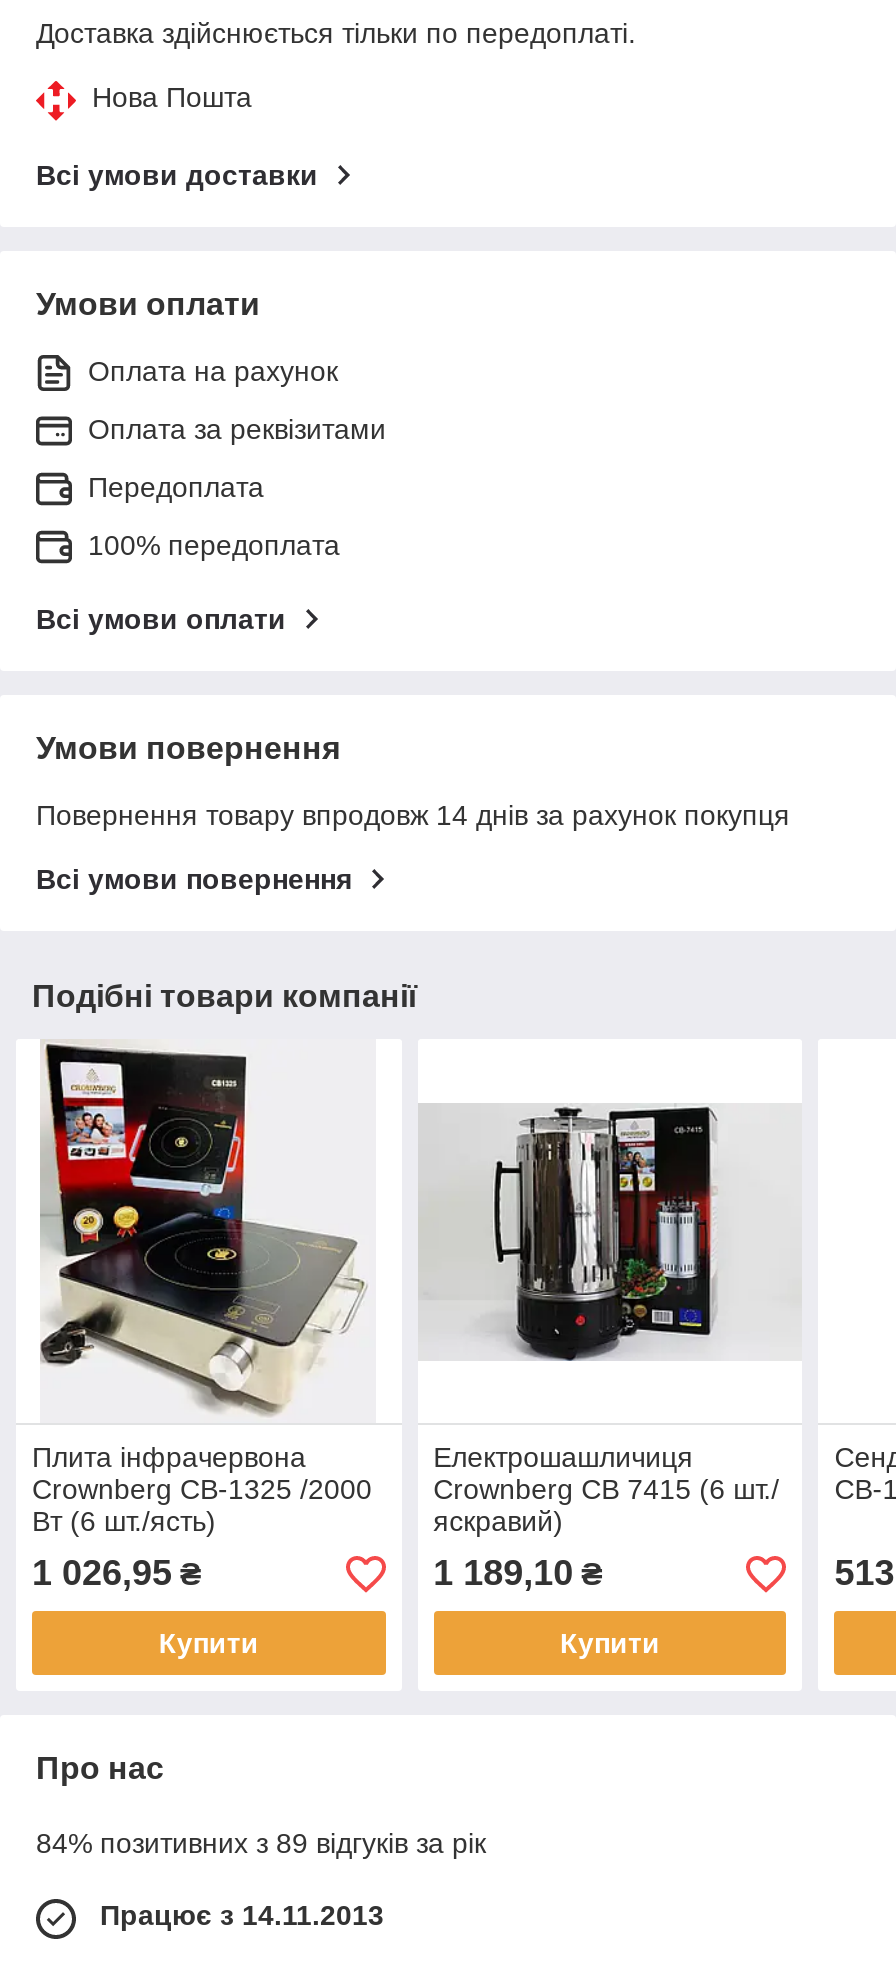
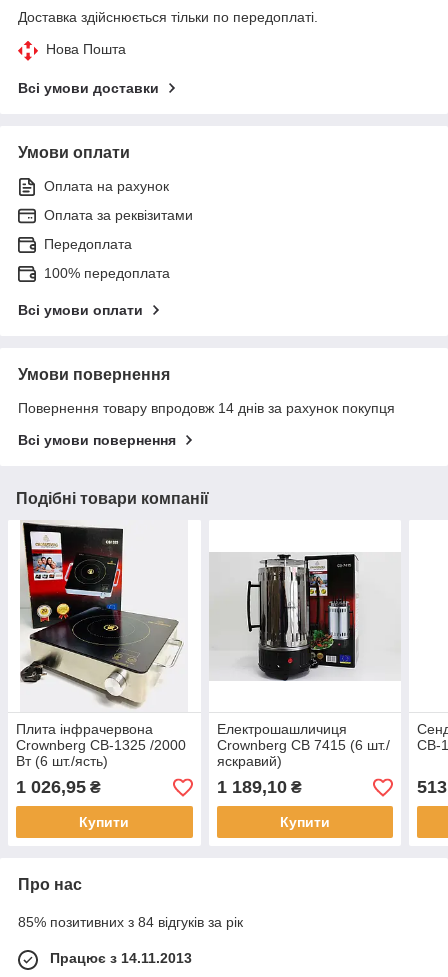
[36,1828,486,1860] 84% позитивних з 89 відгуків за рік -> [18,914,243,930] 85% позитивних з 84 відгуків за рік

